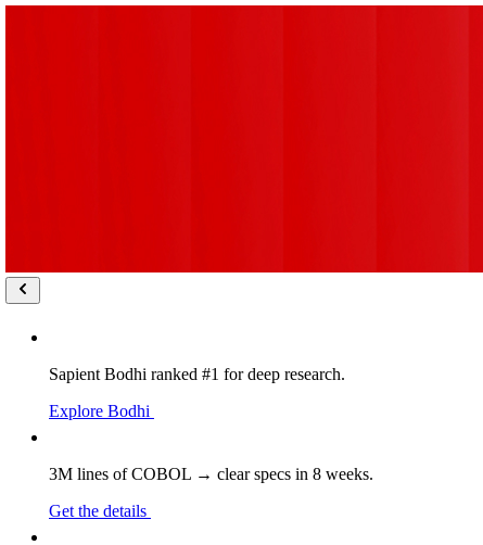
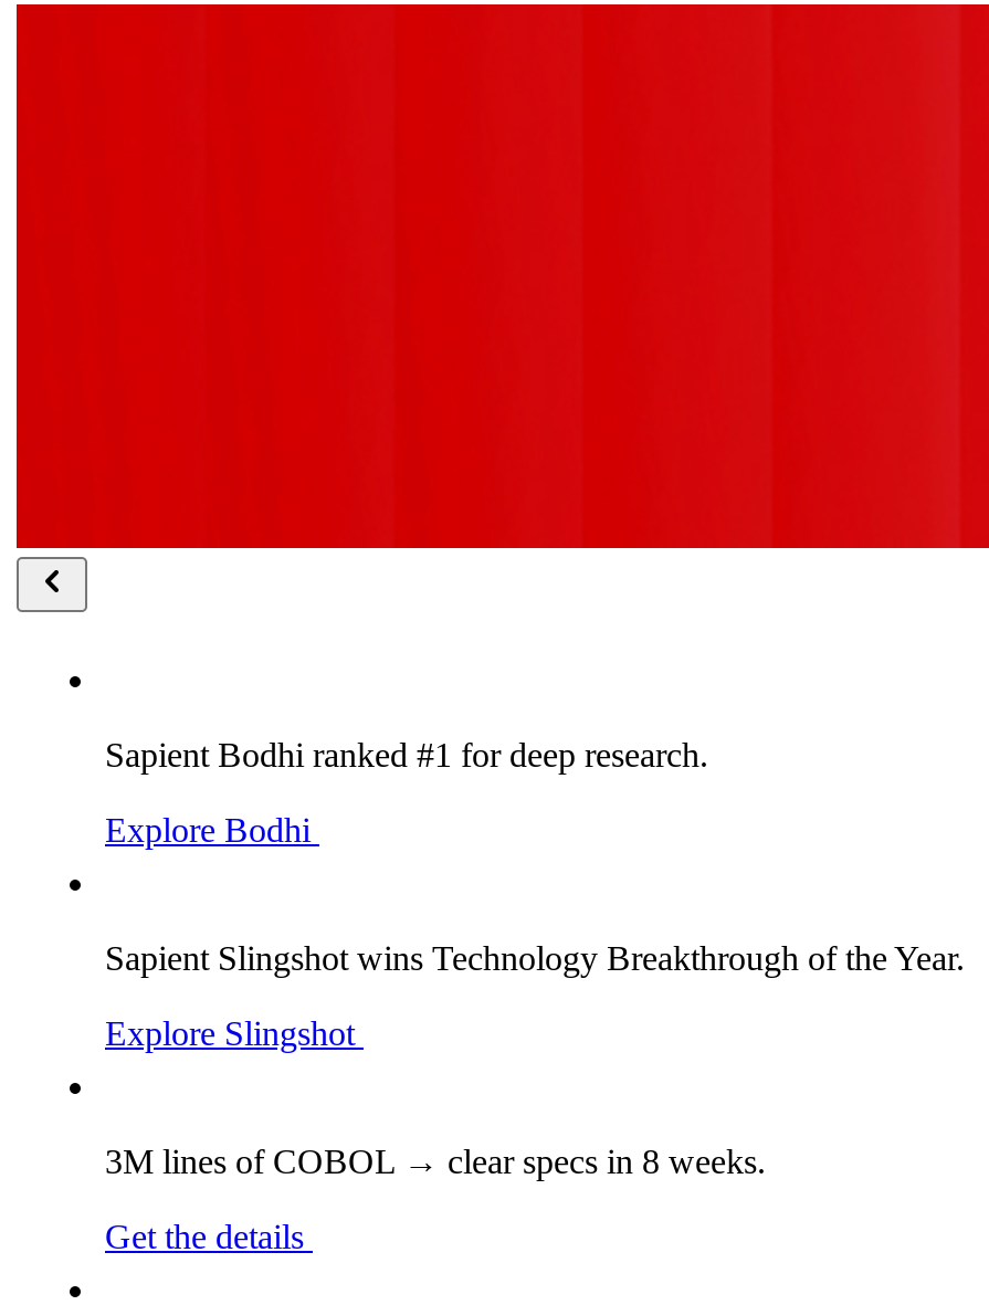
none -> [105,939,965,1052] Sapient Slingshot wins Technology Breakthrough of the Year. | Explore Slingshot

